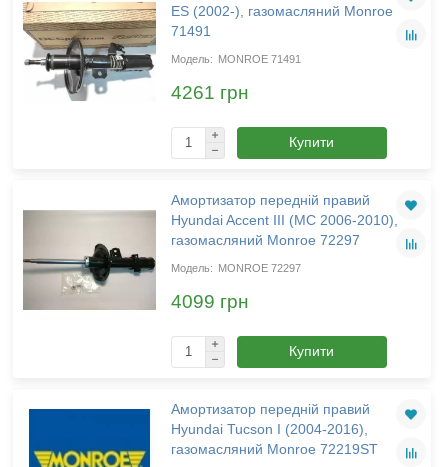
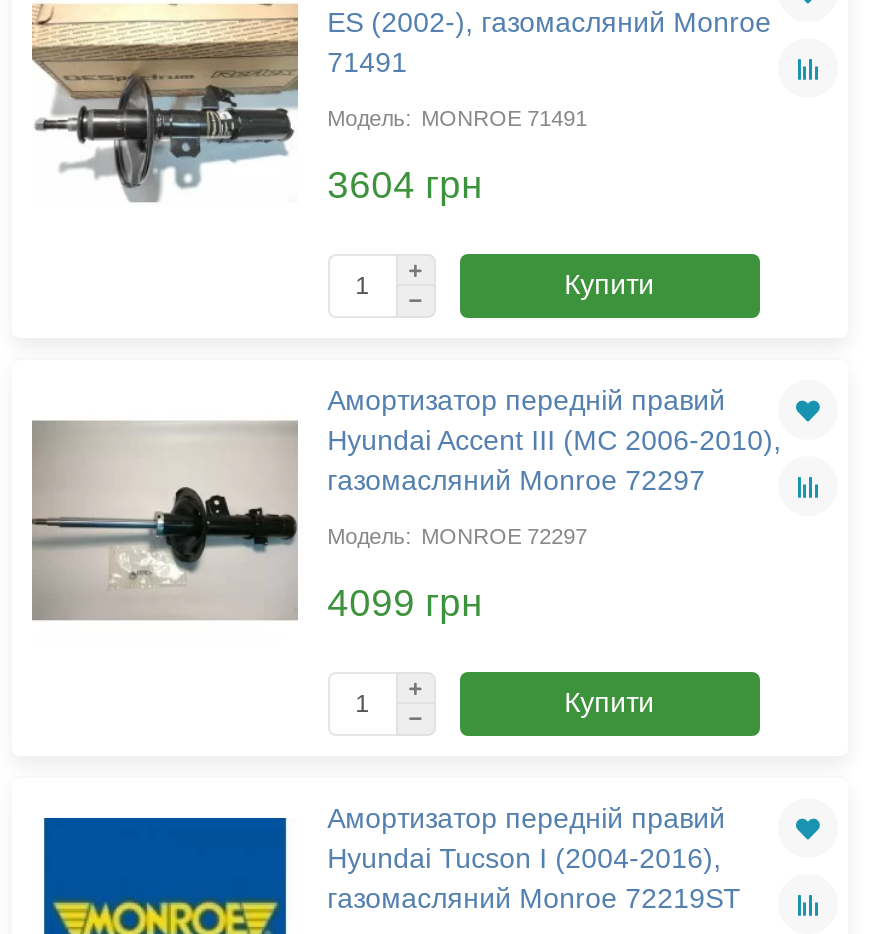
[171,81,249,102] 4261 грн -> [327,163,483,205] 3604 грн

